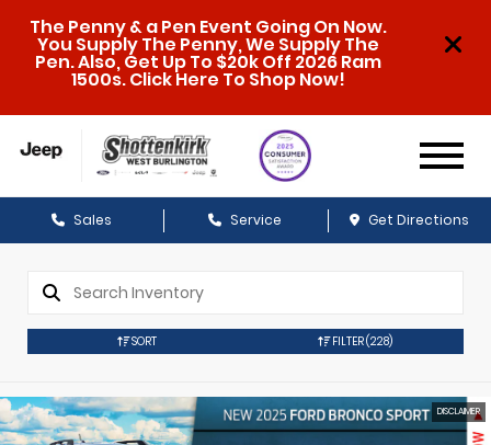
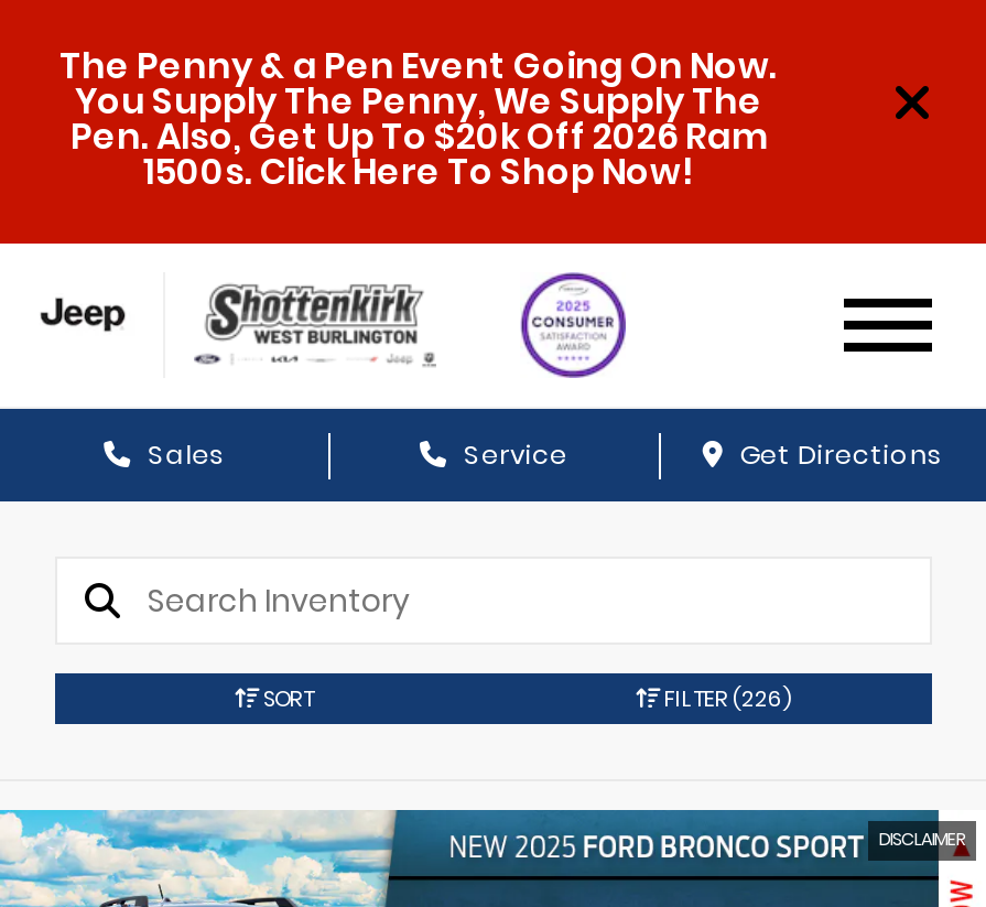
[329,333,392,349] FILTER (228) -> [660,682,790,715] FILTER (226)

